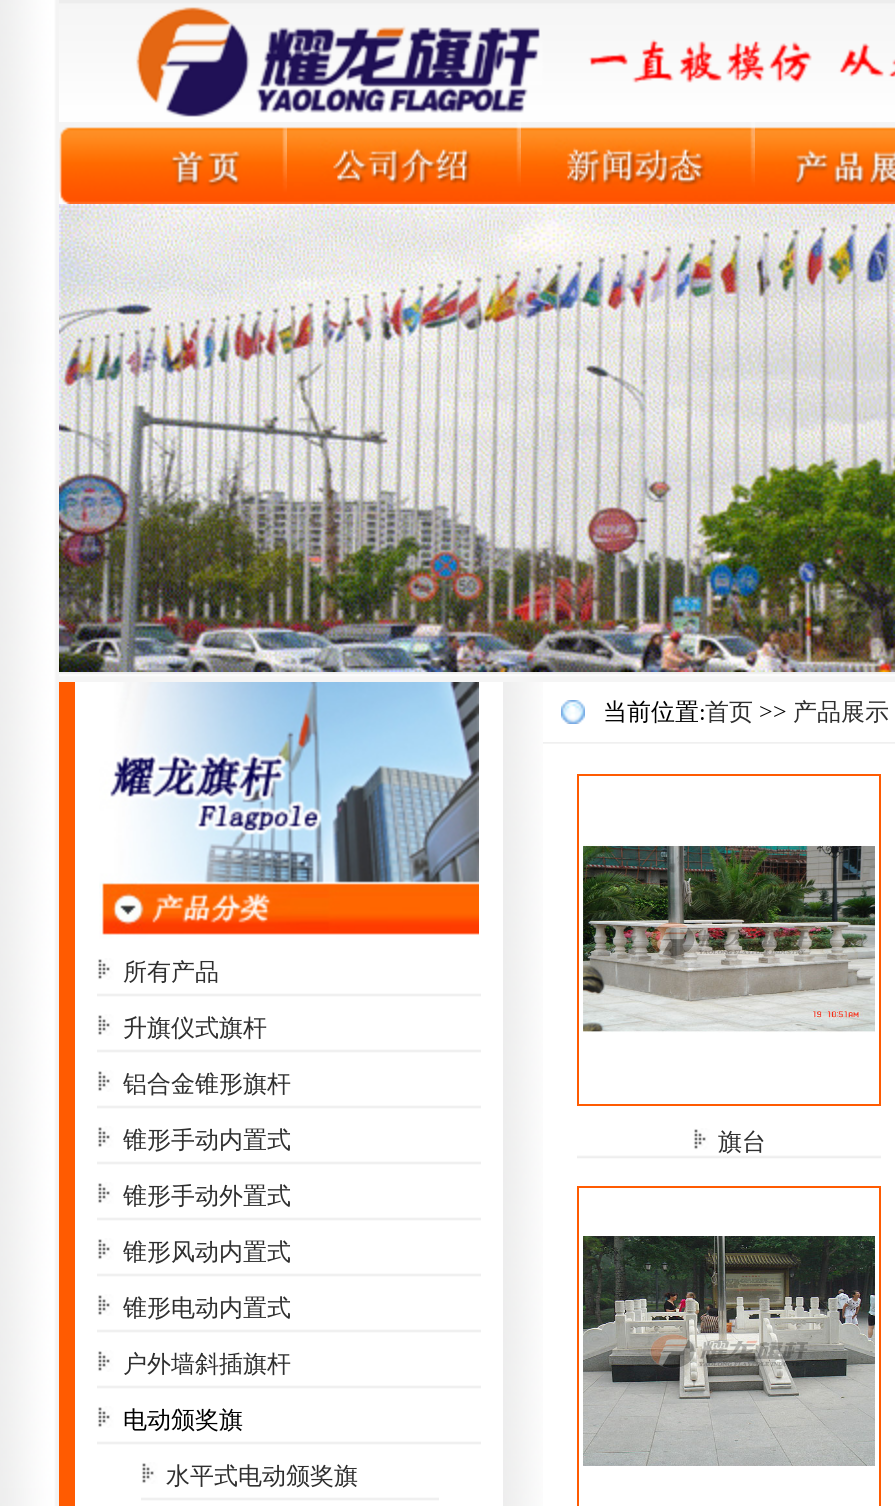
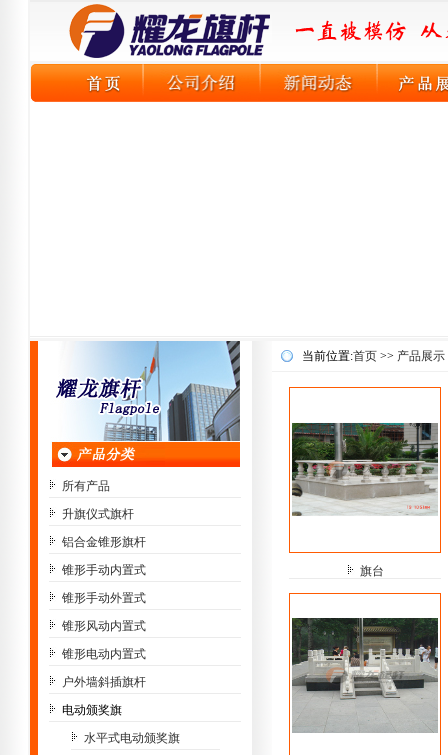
[57,208,889,674] [image] -> none

